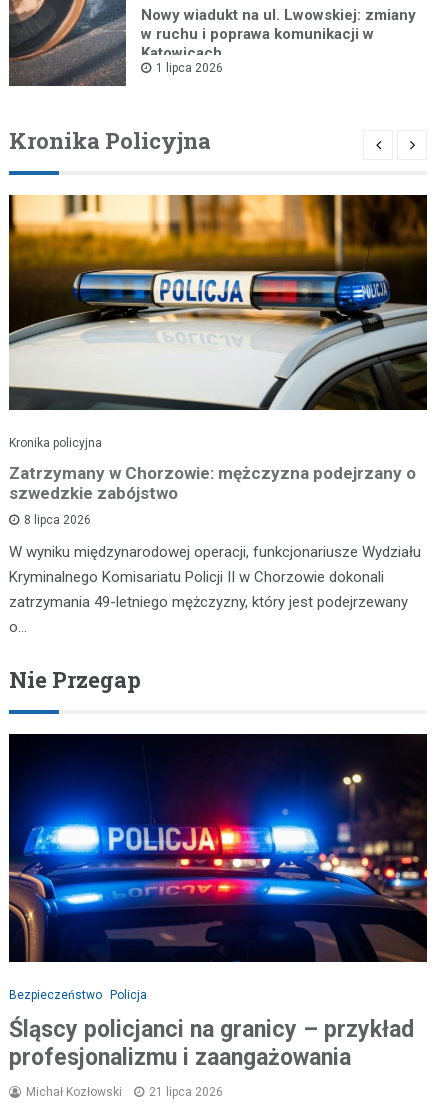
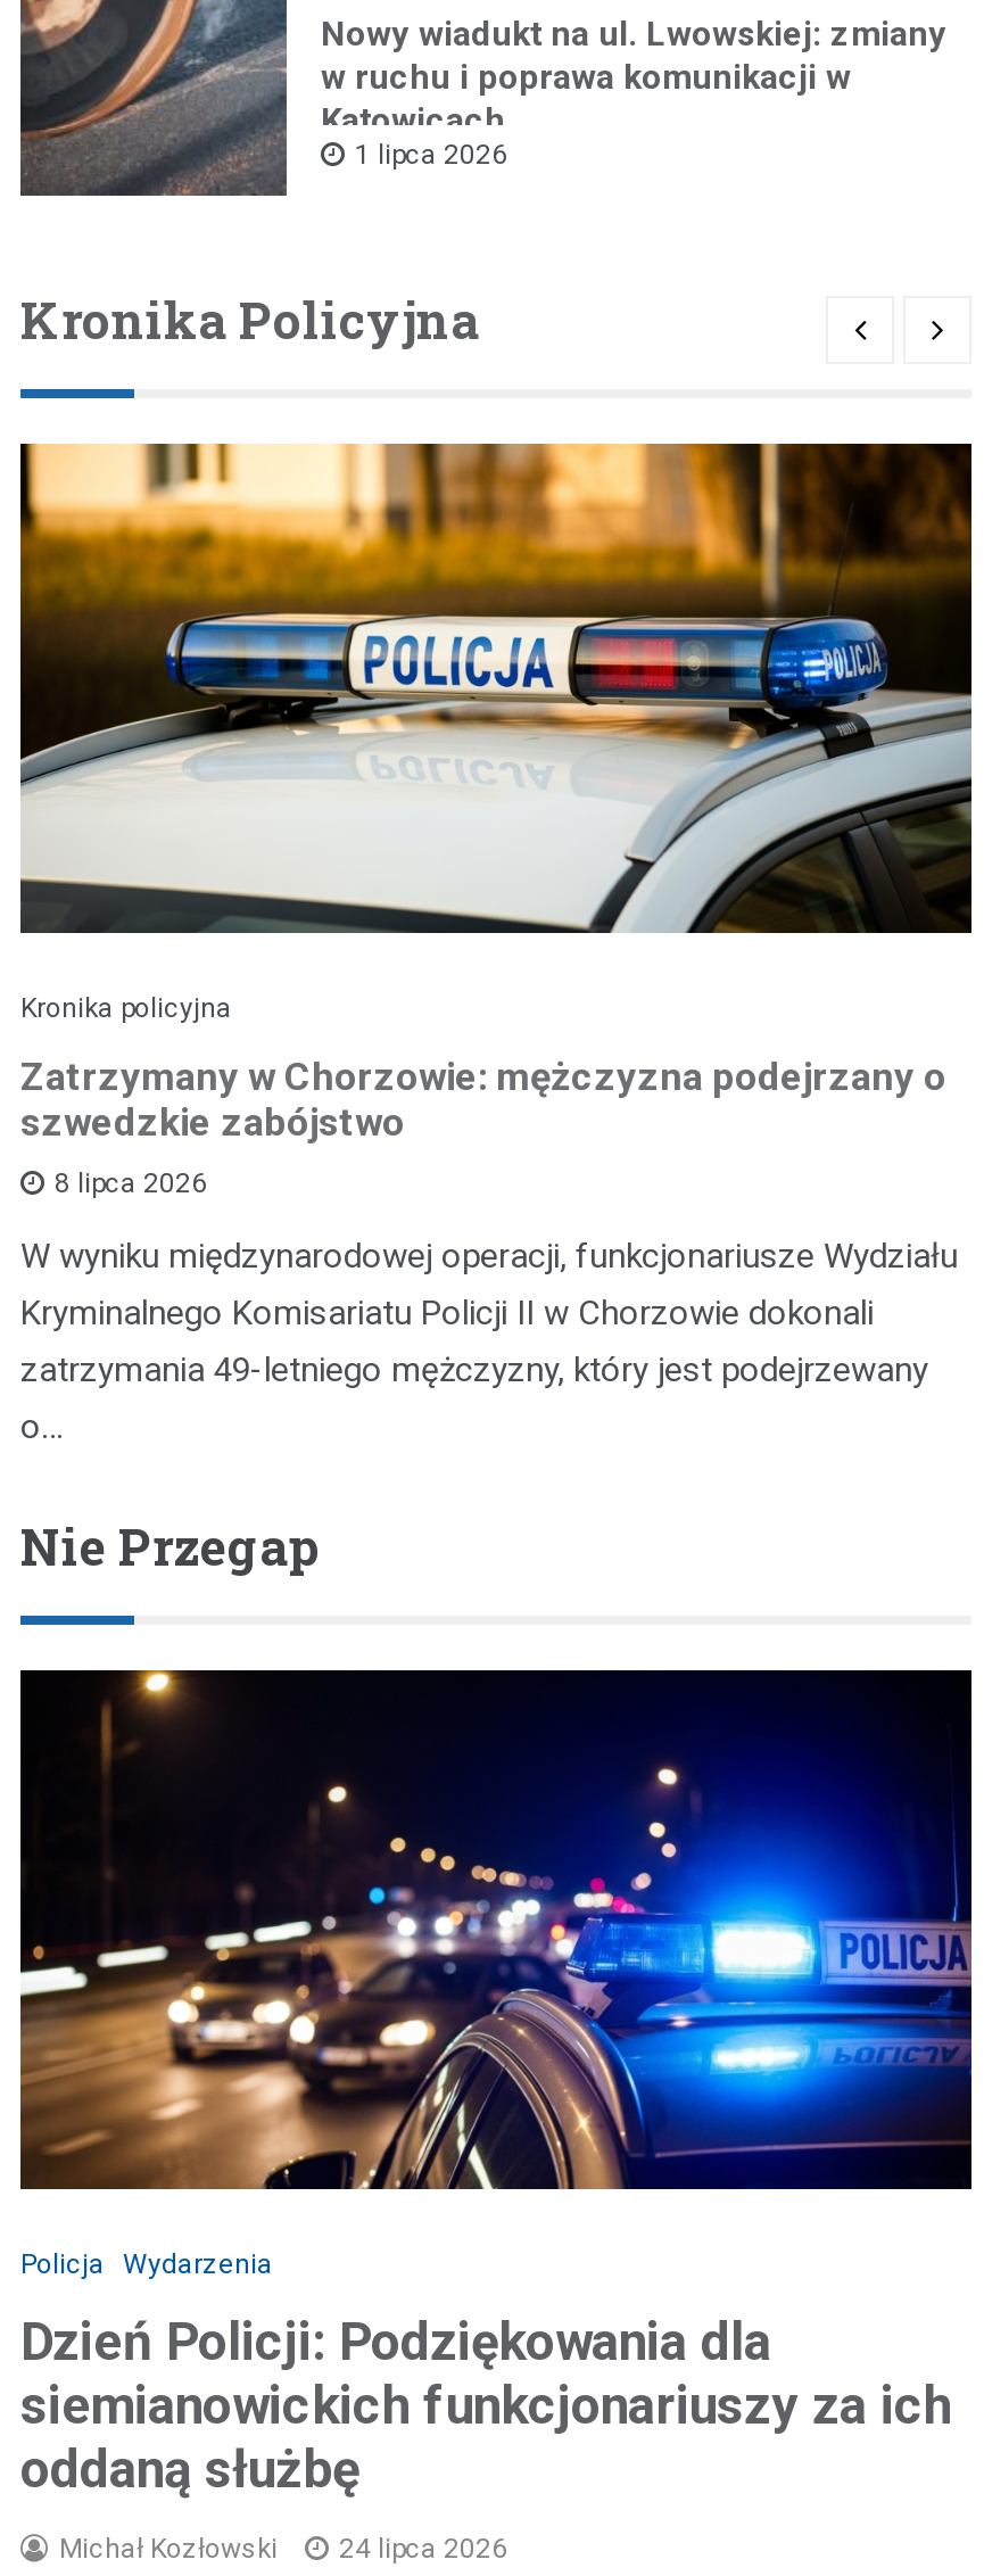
[9,733,428,1002] [image] | Bezpieczeństwo Policja -> [20,1668,974,2281] [image] | Policja Wydarzenia
[9,1016,414,1071] Śląscy policjanci na granicy – przykład | profesjonalizmu i zaangażowania -> [20,2312,951,2501] Dzień Policji: Podziękowania dla | siemianowickich funkcjonariuszy za ich | oddaną służbę
[26,1085,223,1099] Michał Kozłowski 21 lipca 2026 -> [59,2533,507,2565] Michał Kozłowski 24 lipca 2026

